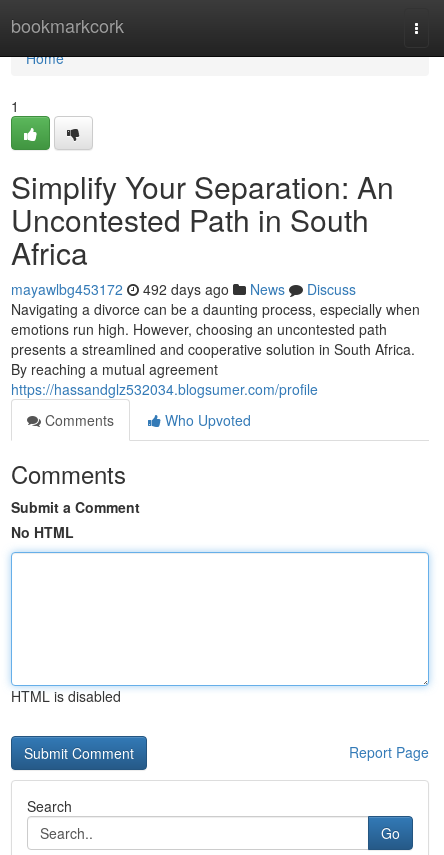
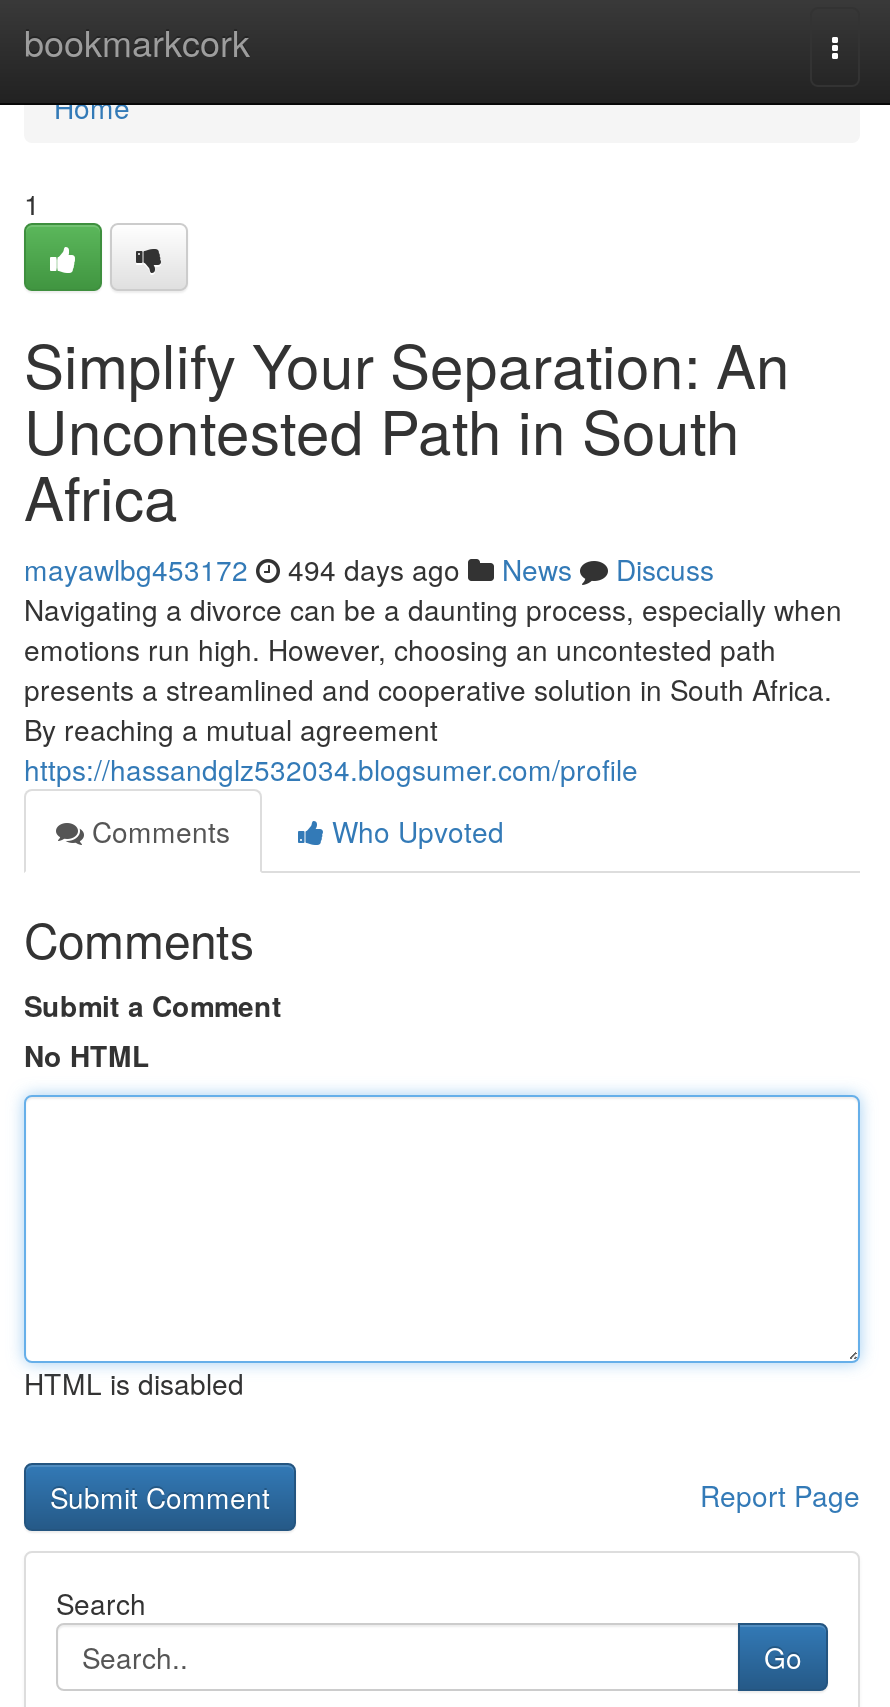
[11,279,356,299] mayawlbg453172 492 days ago News Discuss -> [24,549,714,589] mayawlbg453172 494 days ago News Discuss

